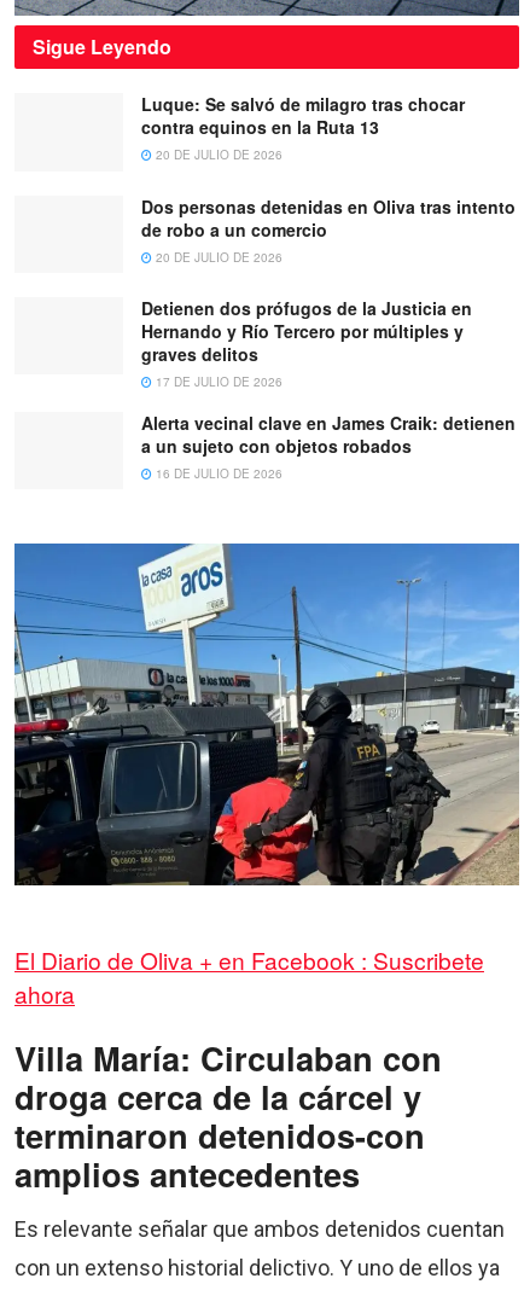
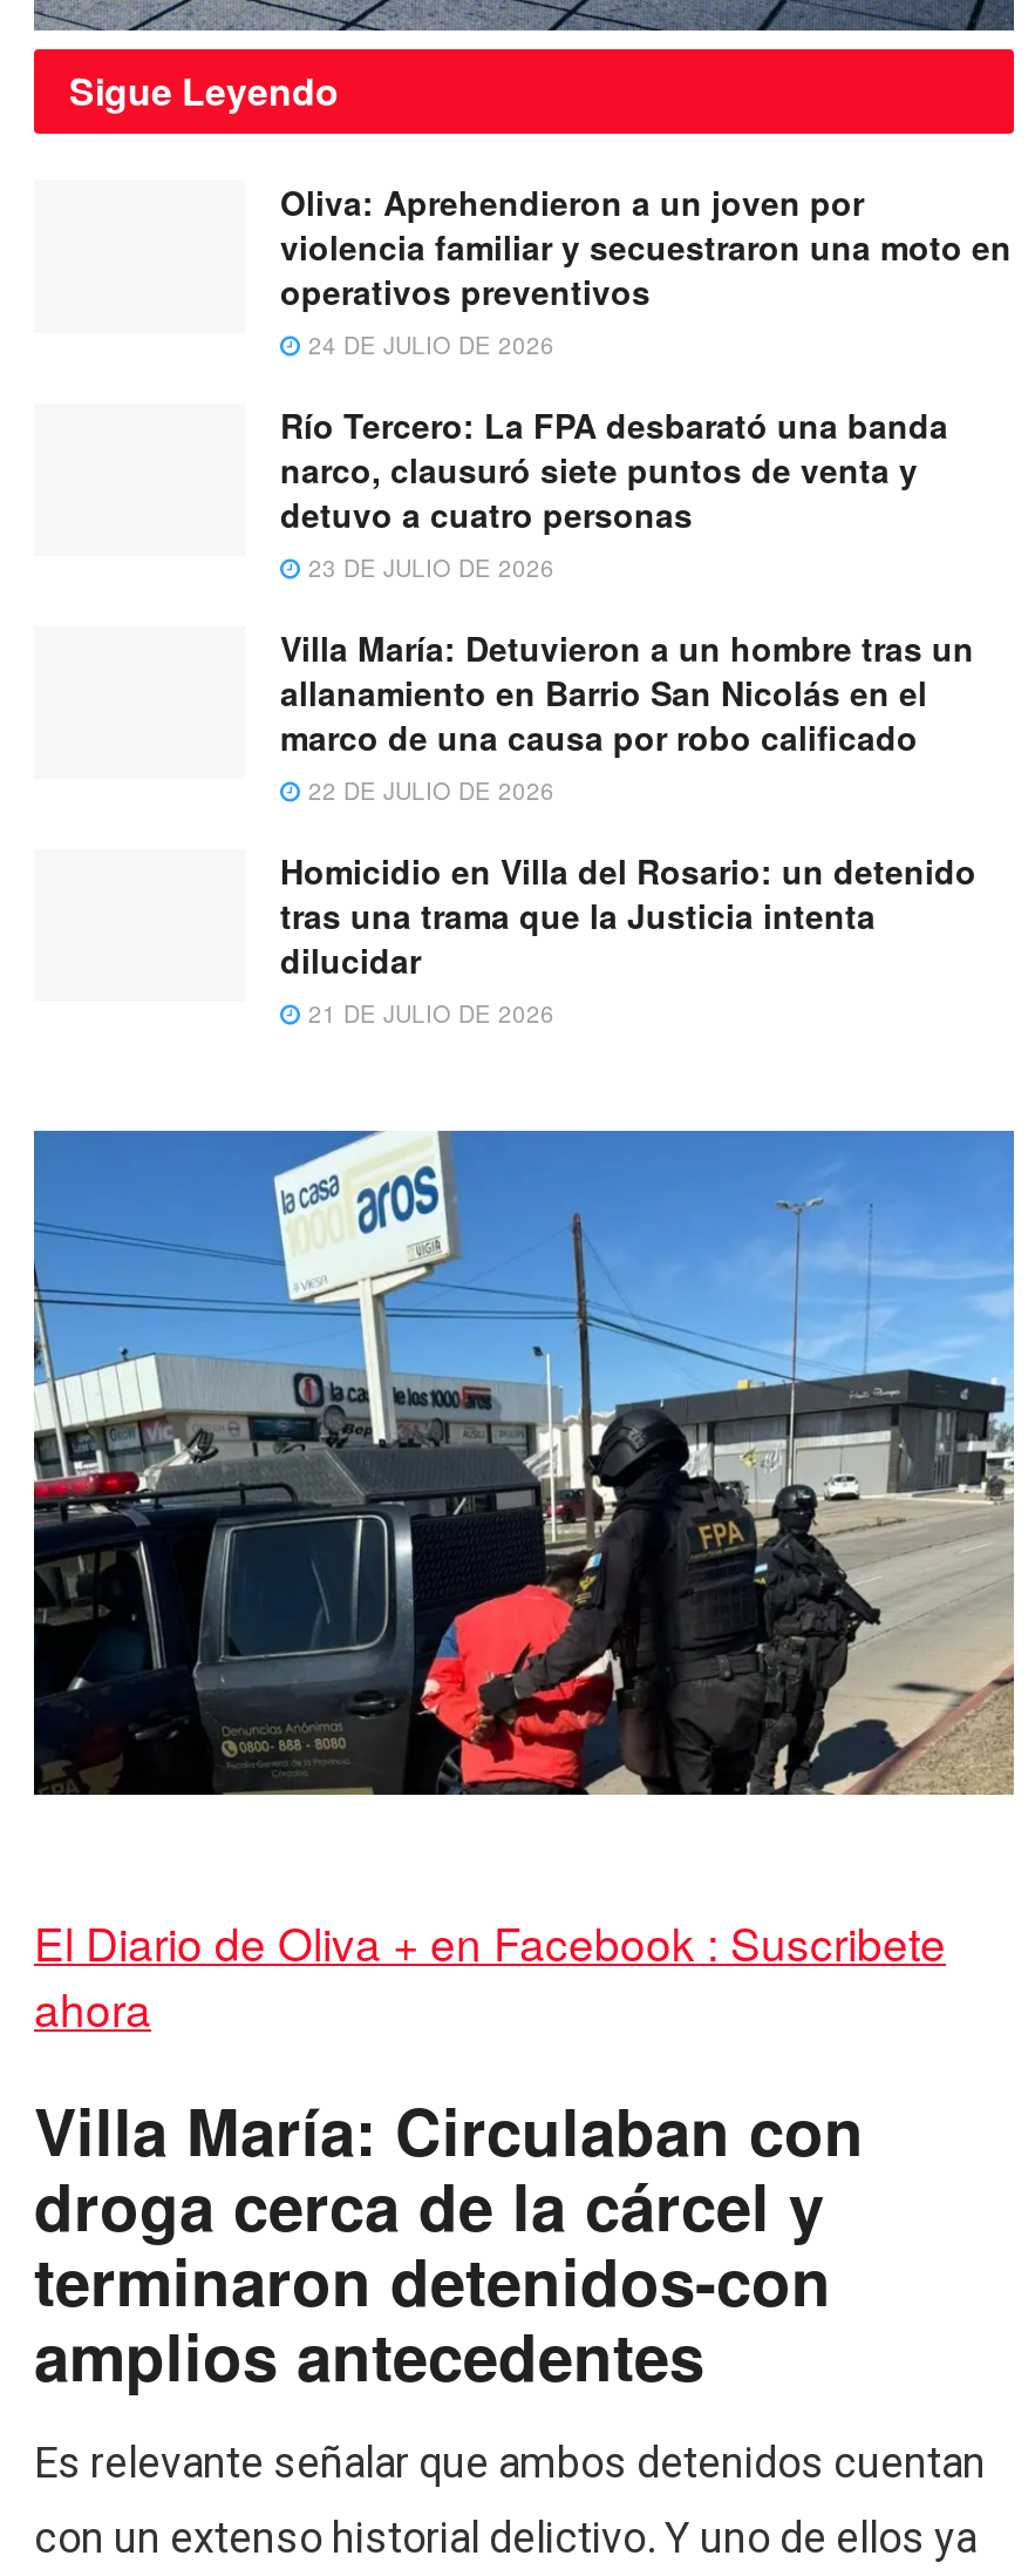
[141,92,465,163] Luque: Se salvó de milagro tras chocar | contra equinos en la Ruta 13 | 20 DE JULIO DE 2026 -> [280,179,1012,362] Oliva: Aprehendieron a un joven por | violencia familiar y secuestraron una moto en | operativos preventivos | 24 DE JULIO DE 2026
[141,194,516,265] Dos personas detenidas en Oliva tras intento | de robo a un comercio | 20 DE JULIO DE 2026 -> [280,402,948,585] Río Tercero: La FPA desbarató una banda | narco, clausuró siete puntos de venta y | detuvo a cuatro personas | 23 DE JULIO DE 2026
[141,296,472,390] Detienen dos prófugos de la Justicia en | Hernando y Río Tercero por múltiples y | graves delitos | 17 DE JULIO DE 2026 -> [280,625,974,808] Villa María: Detuvieron a un hombre tras un | allanamiento en Barrio San Nicolás en el | marco de una causa por robo calificado | 22 DE JULIO DE 2026
[141,411,516,482] Alerta vecinal clave en James Craik: detienen | a un sujeto con objetos robados | 16 DE JULIO DE 2026 -> [280,848,976,1031] Homicidio en Villa del Rosario: un detenido | tras una trama que la Justicia intenta | dilucidar | 21 DE JULIO DE 2026

